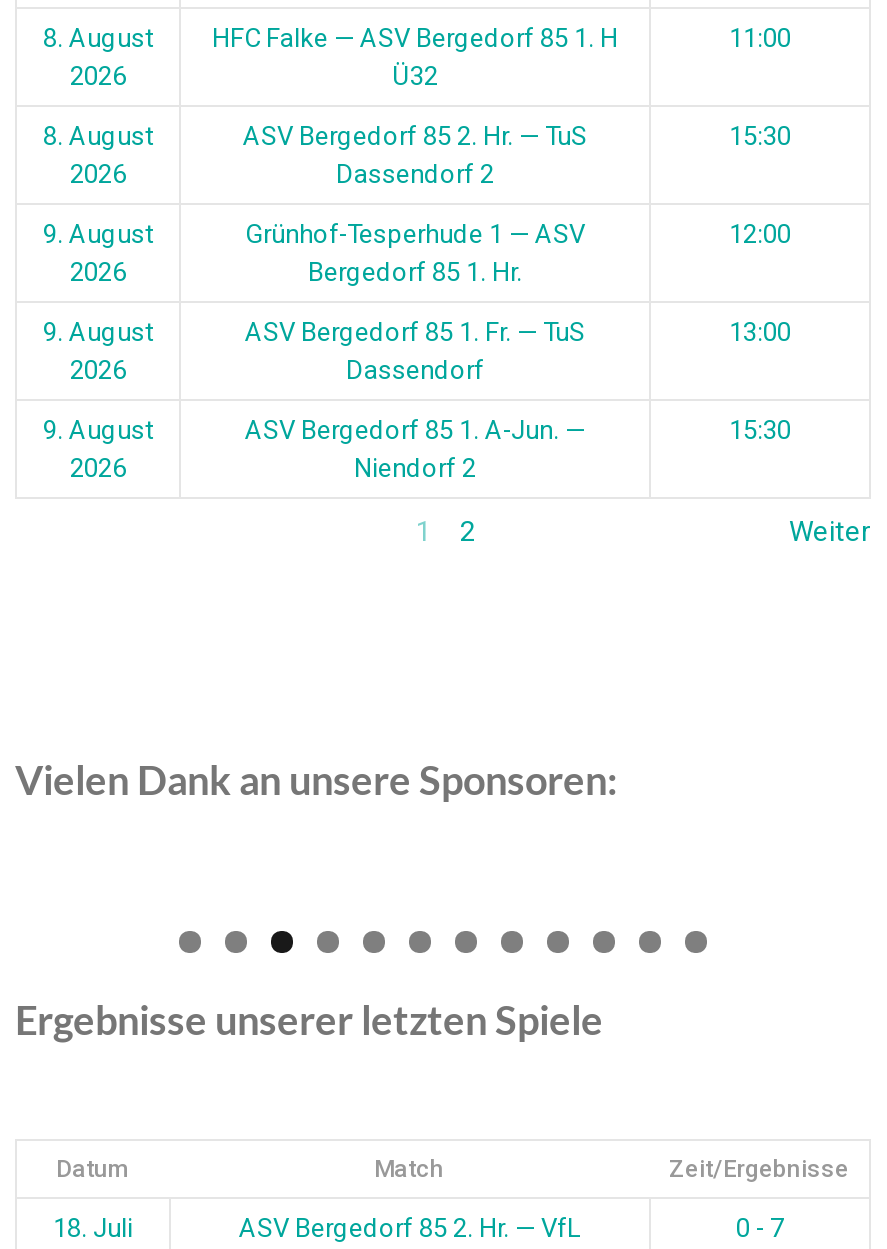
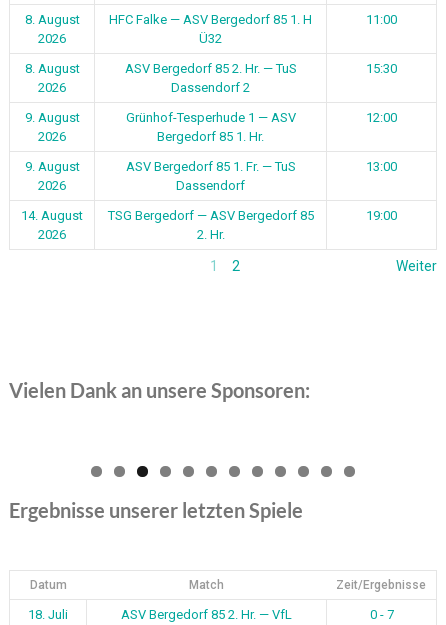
[43,415,153,445] 9. August -> [21,208,83,223] 14. August
[245,415,585,483] ASV Bergedorf 85 1. A-Jun. — | Niendorf 2 -> [107,208,313,242] TSG Bergedorf — ASV Bergedorf 85 | 2. Hr.
[729,415,791,445] 15:30 -> [366,208,397,223] 19:00

